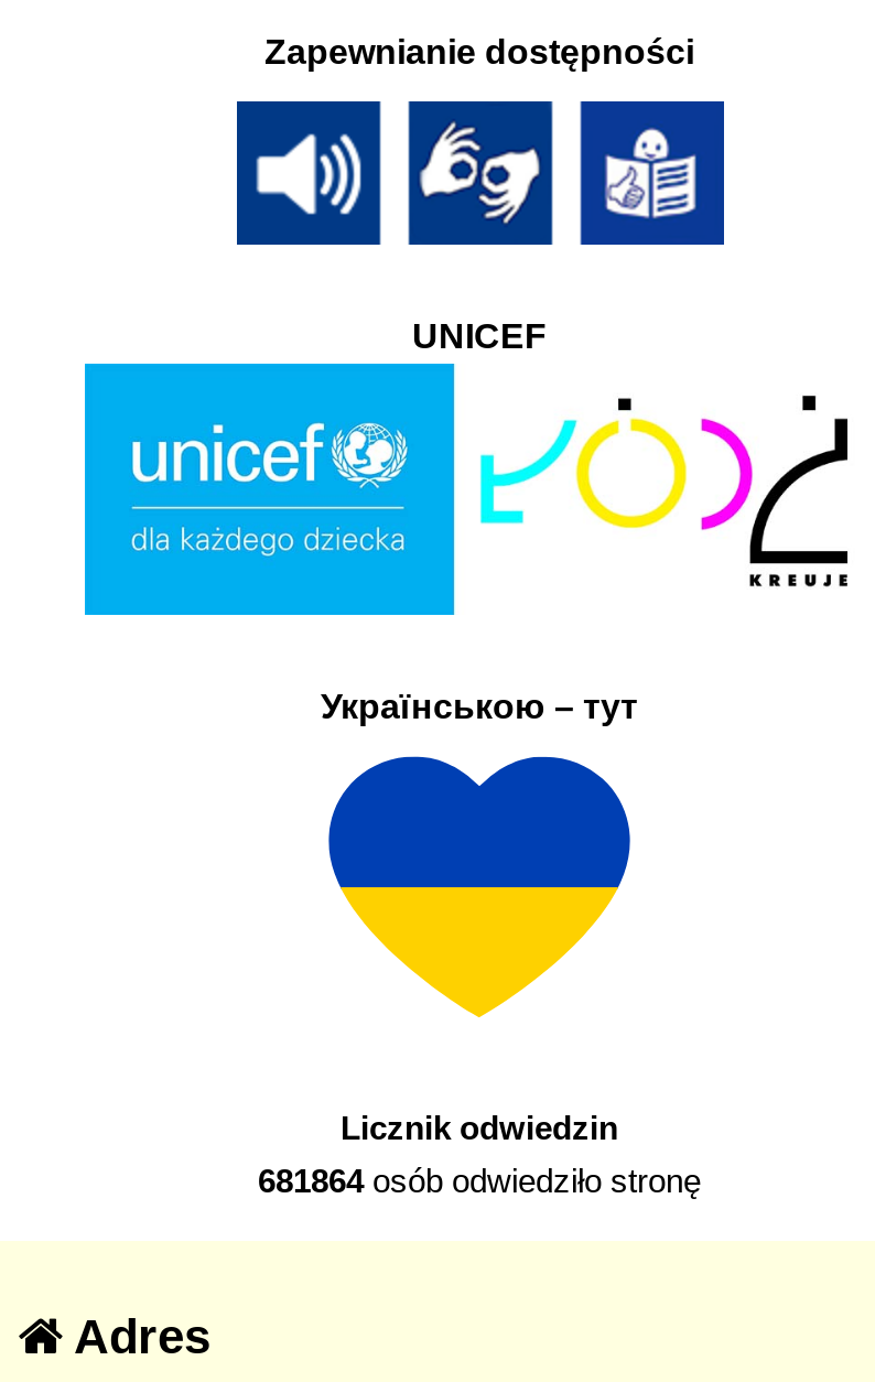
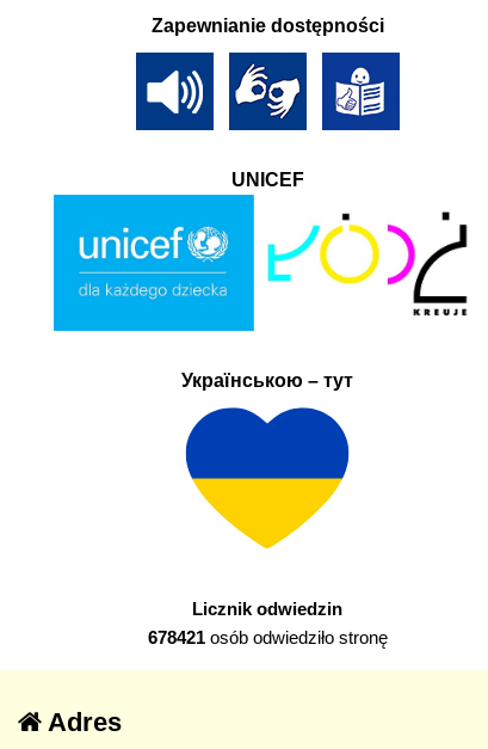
[258,1162,701,1199] 681864 osób odwiedziło stronę -> [147,627,387,647] 678421 osób odwiedziło stronę

